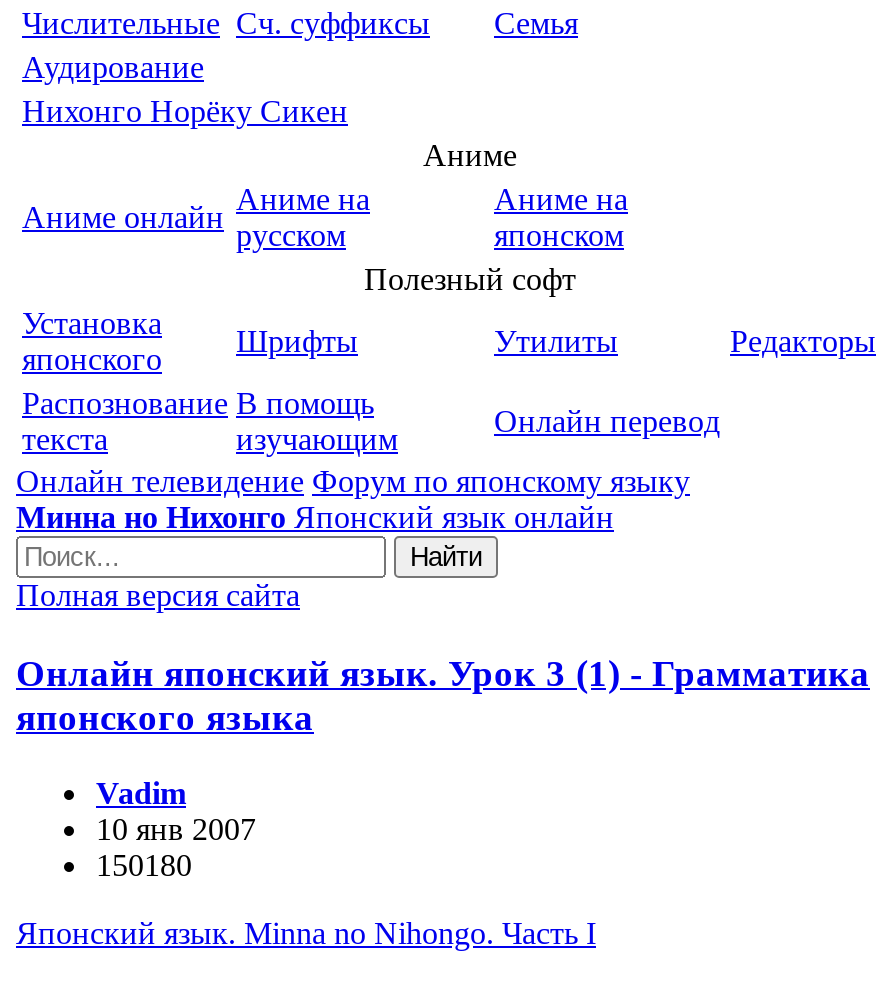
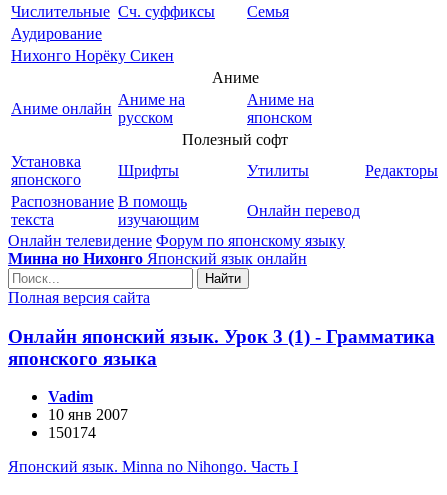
[96,849,192,883] 150180 -> [48,424,96,441] 150174

